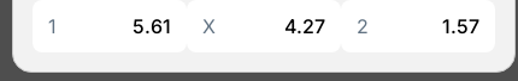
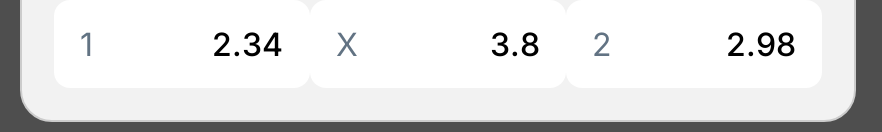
[133,14,216,38] 5.61 X -> [212,24,358,64] 2.34 X
[284,14,369,38] 4.27 2 -> [490,24,612,64] 3.8 2
[442,14,479,38] 1.57 -> [726,24,796,64] 2.98

